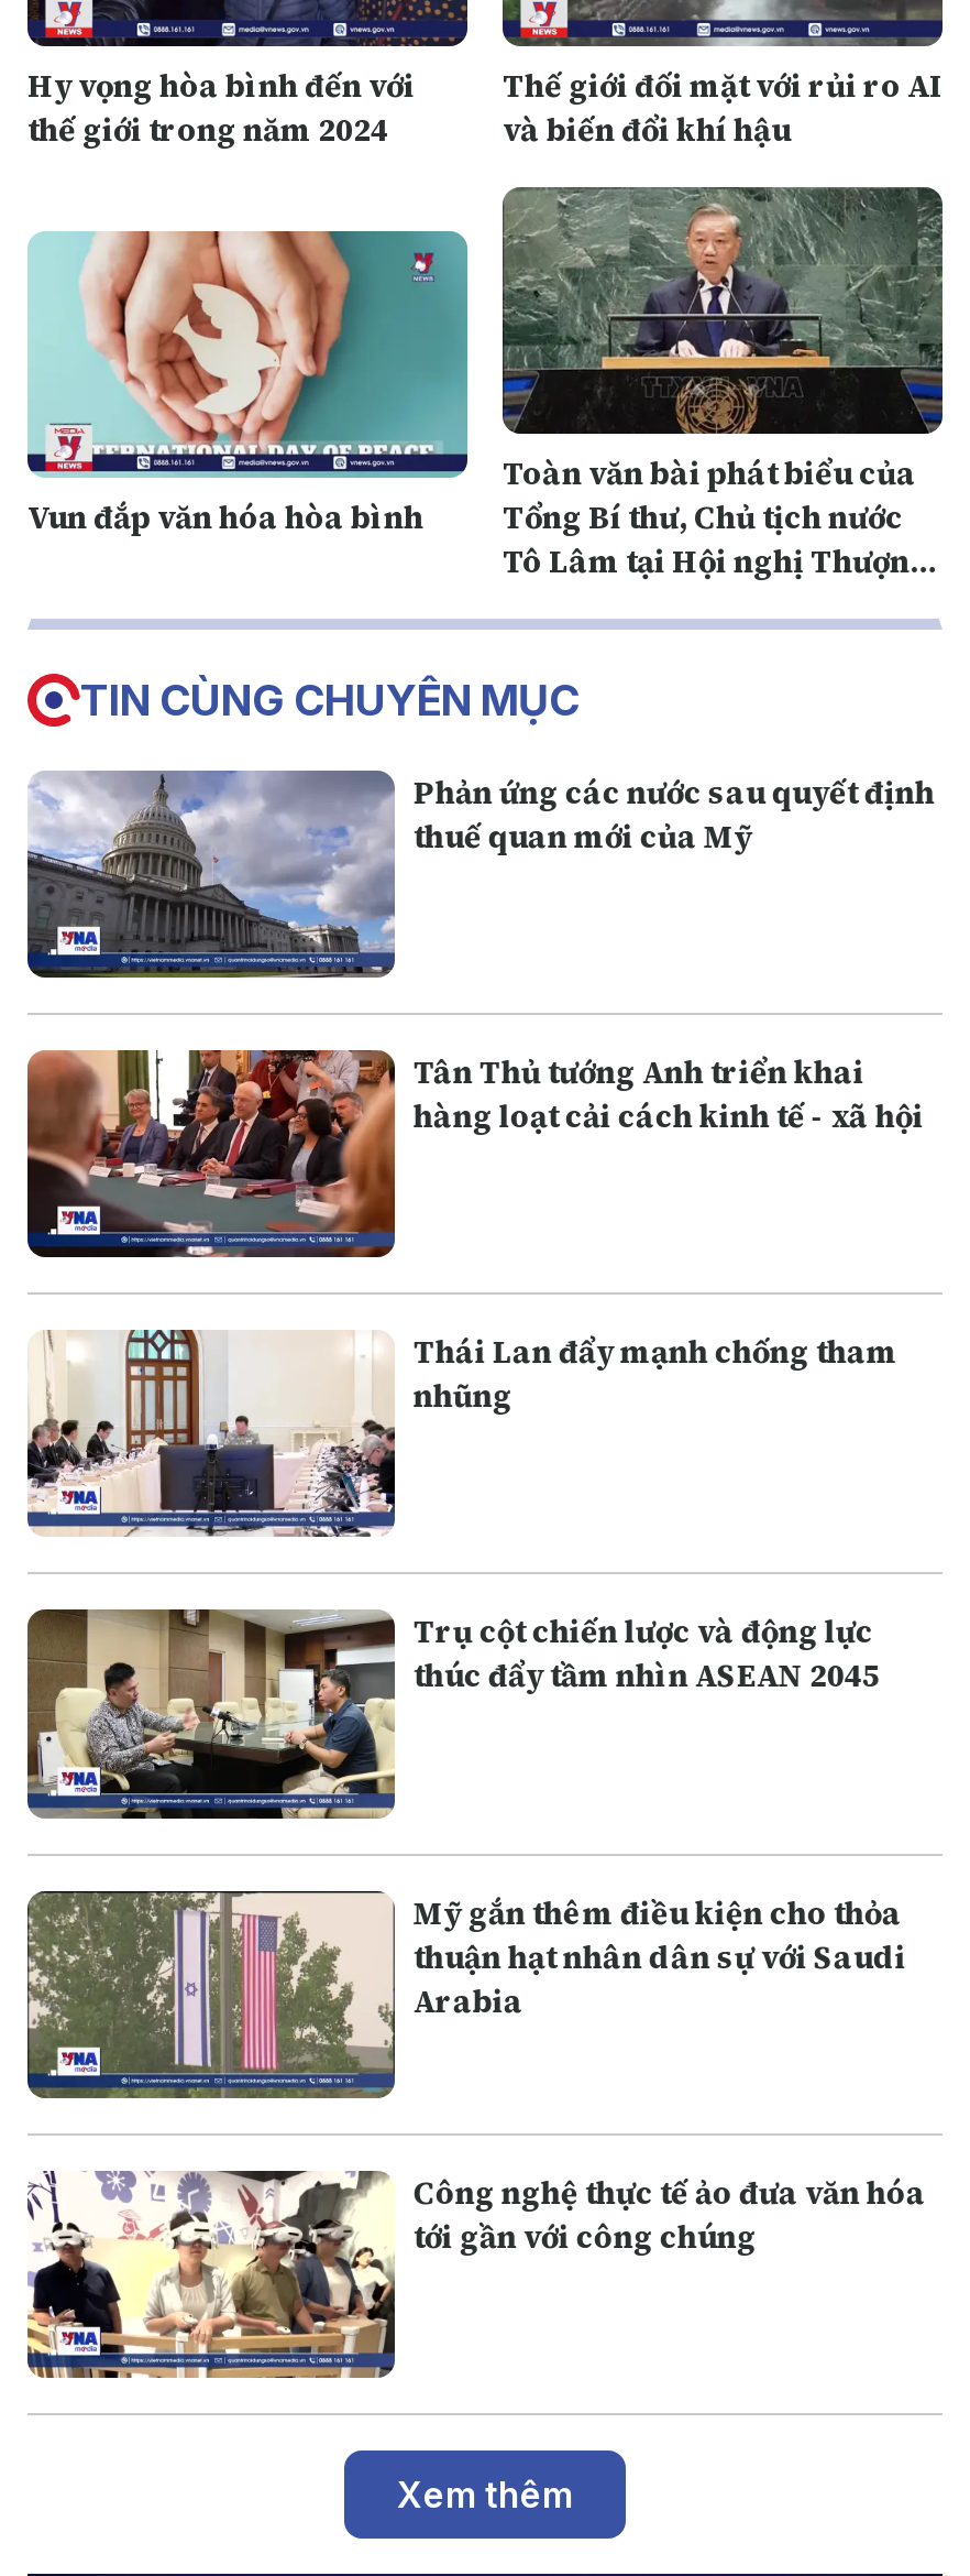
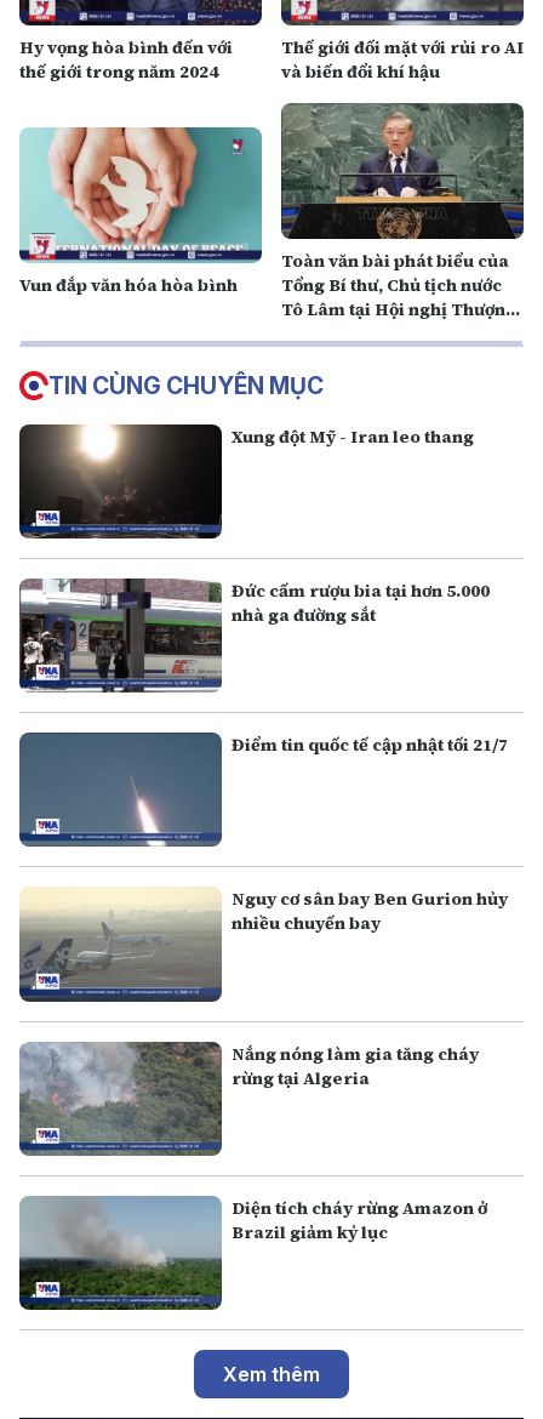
[25,768,935,980] [image] | Phản ứng các nước sau quyết định | thuế quan mới của Mỹ -> [18,423,474,540] [image] | Xung đột Mỹ - Iran leo thang
[27,1048,924,1259] [image] | Tân Thủ tướng Anh triển khai | hàng loạt cải cách kinh tế - xã hội -> [19,577,490,694] [image] | Đức cấm rượu bia tại hơn 5.000 | nhà ga đường sắt
[25,1330,897,1537] [image] | Thái Lan đẩy mạnh chống tham | nhũng -> [18,731,508,848] [image] | Điểm tin quốc tế cập nhật tối 21/7
[25,1607,880,1821] [image] | Trụ cột chiến lược và động lực | thúc đẩy tầm nhìn ASEAN 2045 -> [19,887,508,1003] [image] | Nguy cơ sân bay Ben Gurion hủy | nhiều chuyến bay
[27,1890,906,2098] [image] | Mỹ gắn thêm điều kiện cho thỏa | thuận hạt nhân dân sự với Saudi | Arabia -> [19,1041,479,1156] [image] | Nắng nóng làm gia tăng cháy | rừng tại Algeria
[25,2169,926,2380] [image] | Công nghệ thực tế ảo đưa văn hóa | tới gần với công chúng -> [18,1195,488,1311] [image] | Diện tích cháy rừng Amazon ở | Brazil giảm kỷ lục

